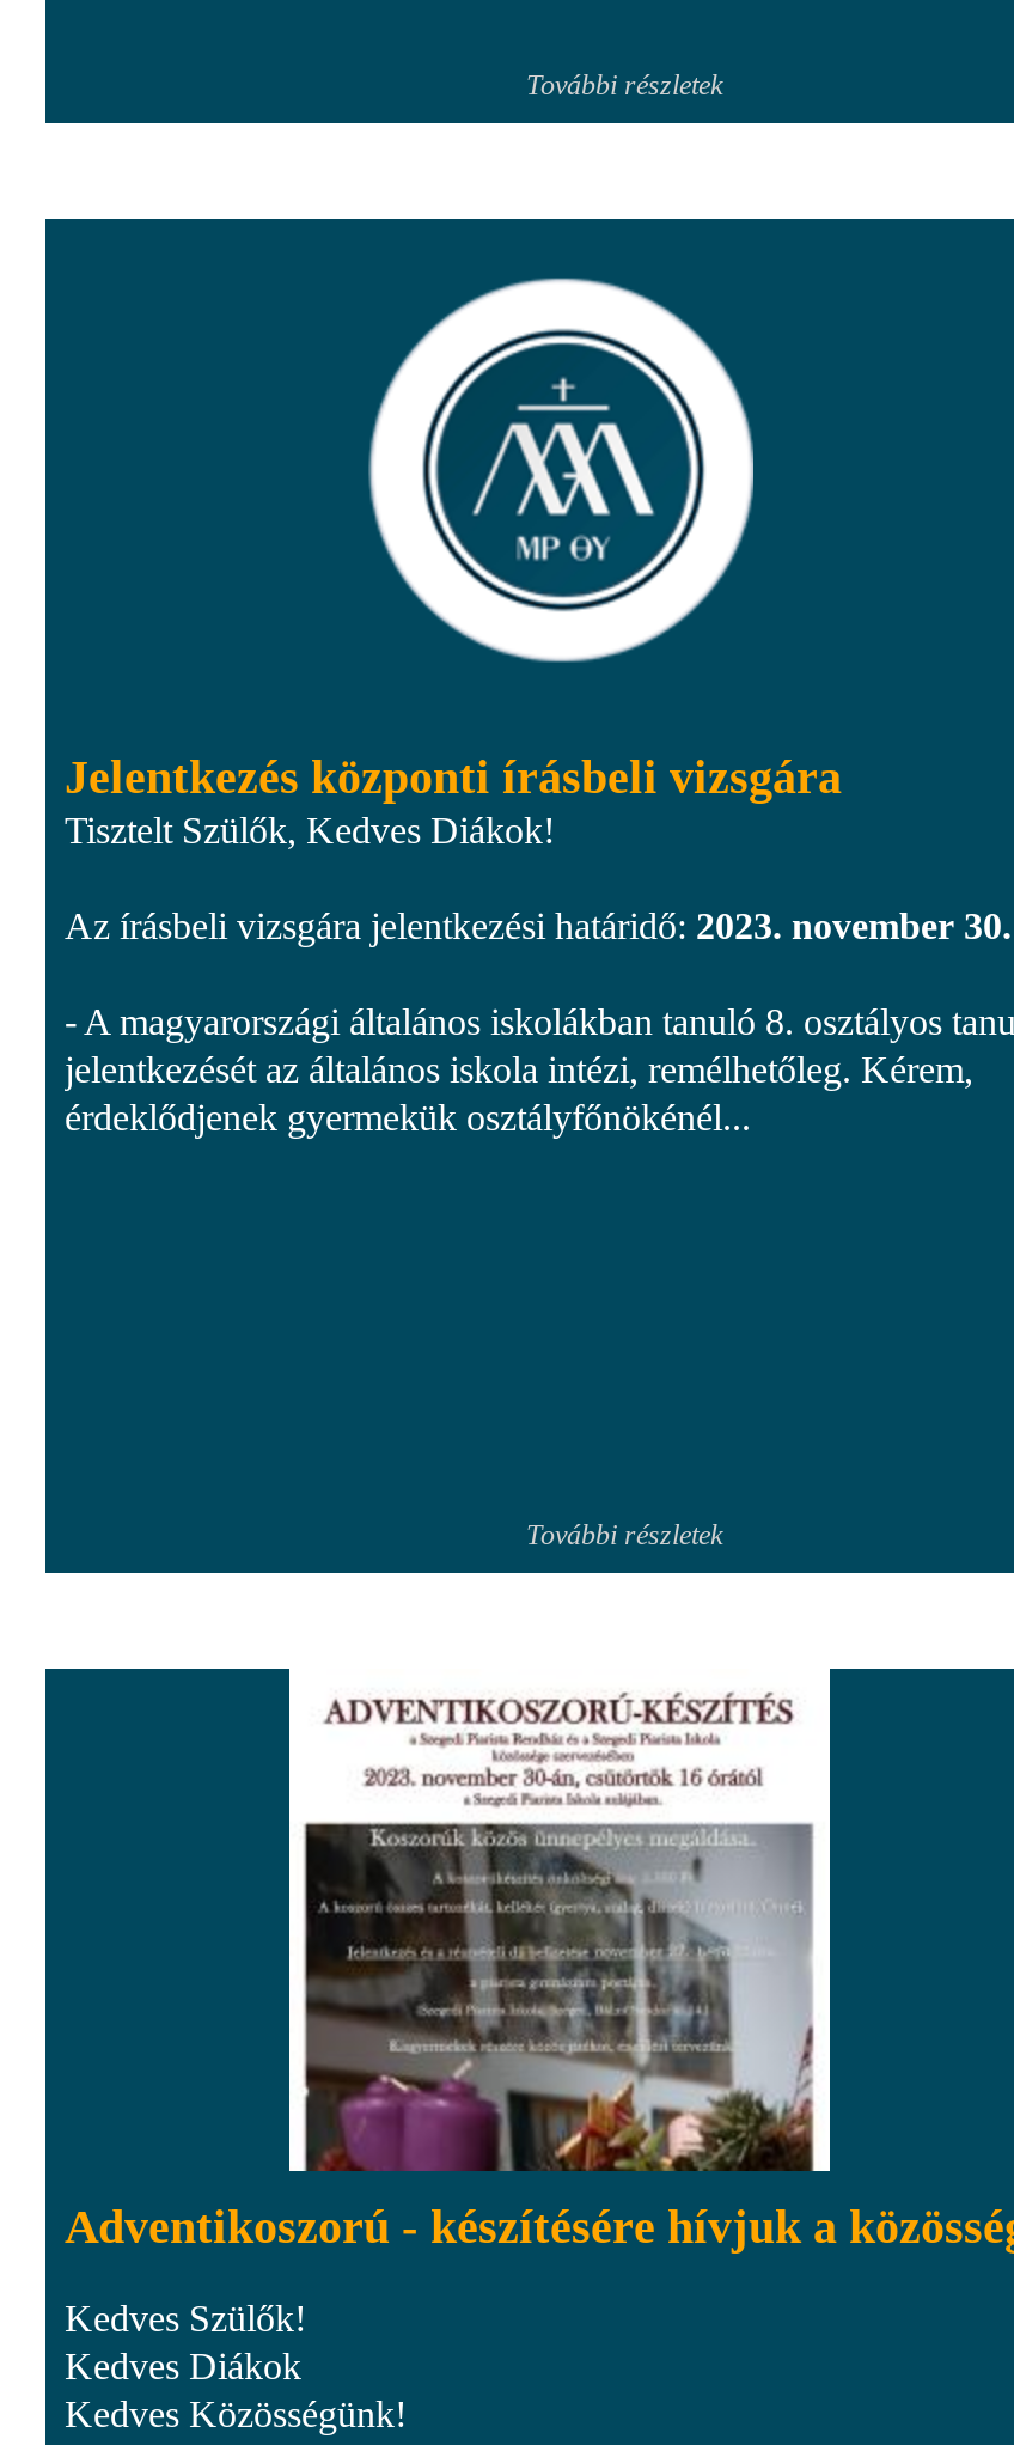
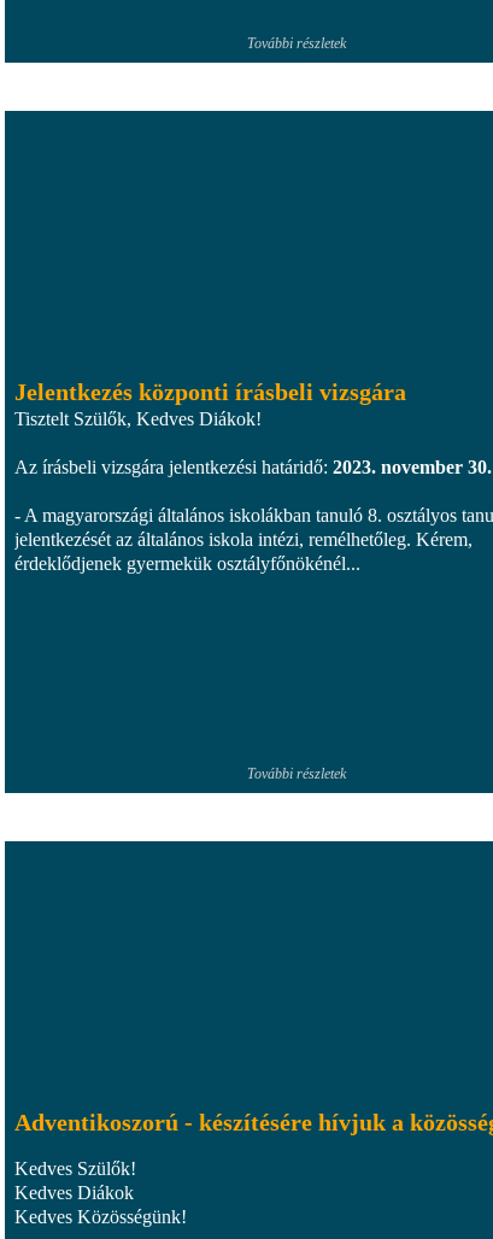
[368,276,756,664] [image] -> none
[287,1669,832,2173] [image] -> none

